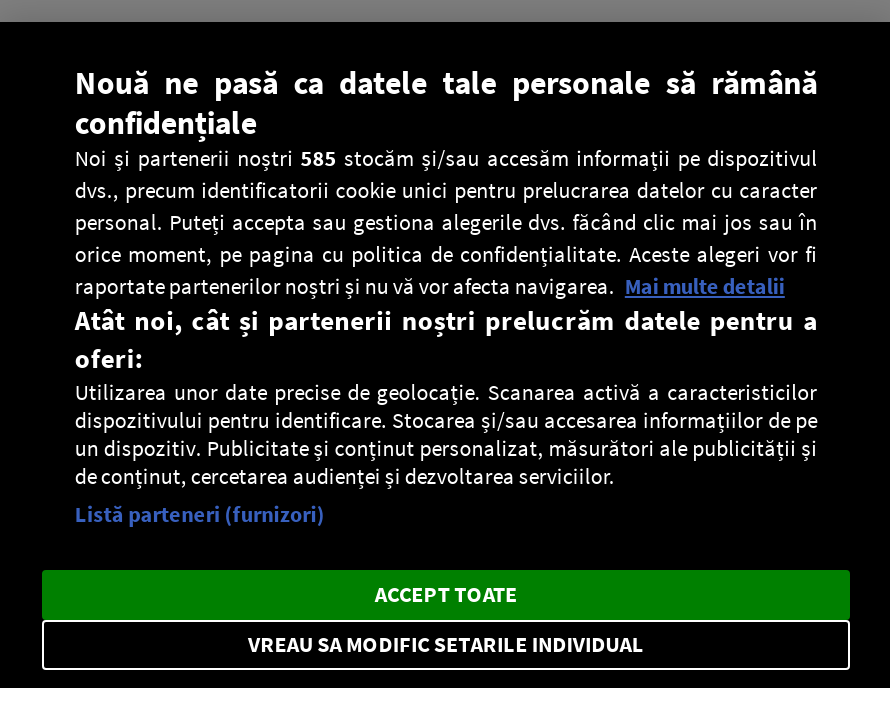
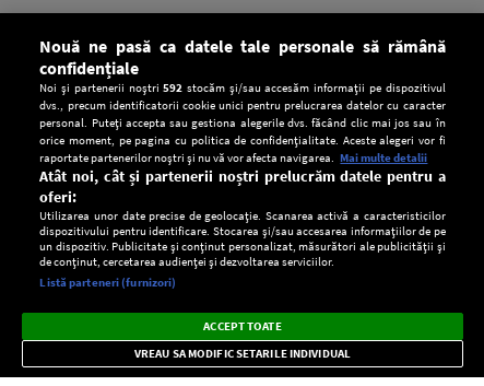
[75,144,817,172] Noi și partenerii noștri 585 stocăm și/sau accesăm informații pe dispozitivul -> [40,80,445,95] Noi și partenerii noștri 592 stocăm și/sau accesăm informații pe dispozitivul

